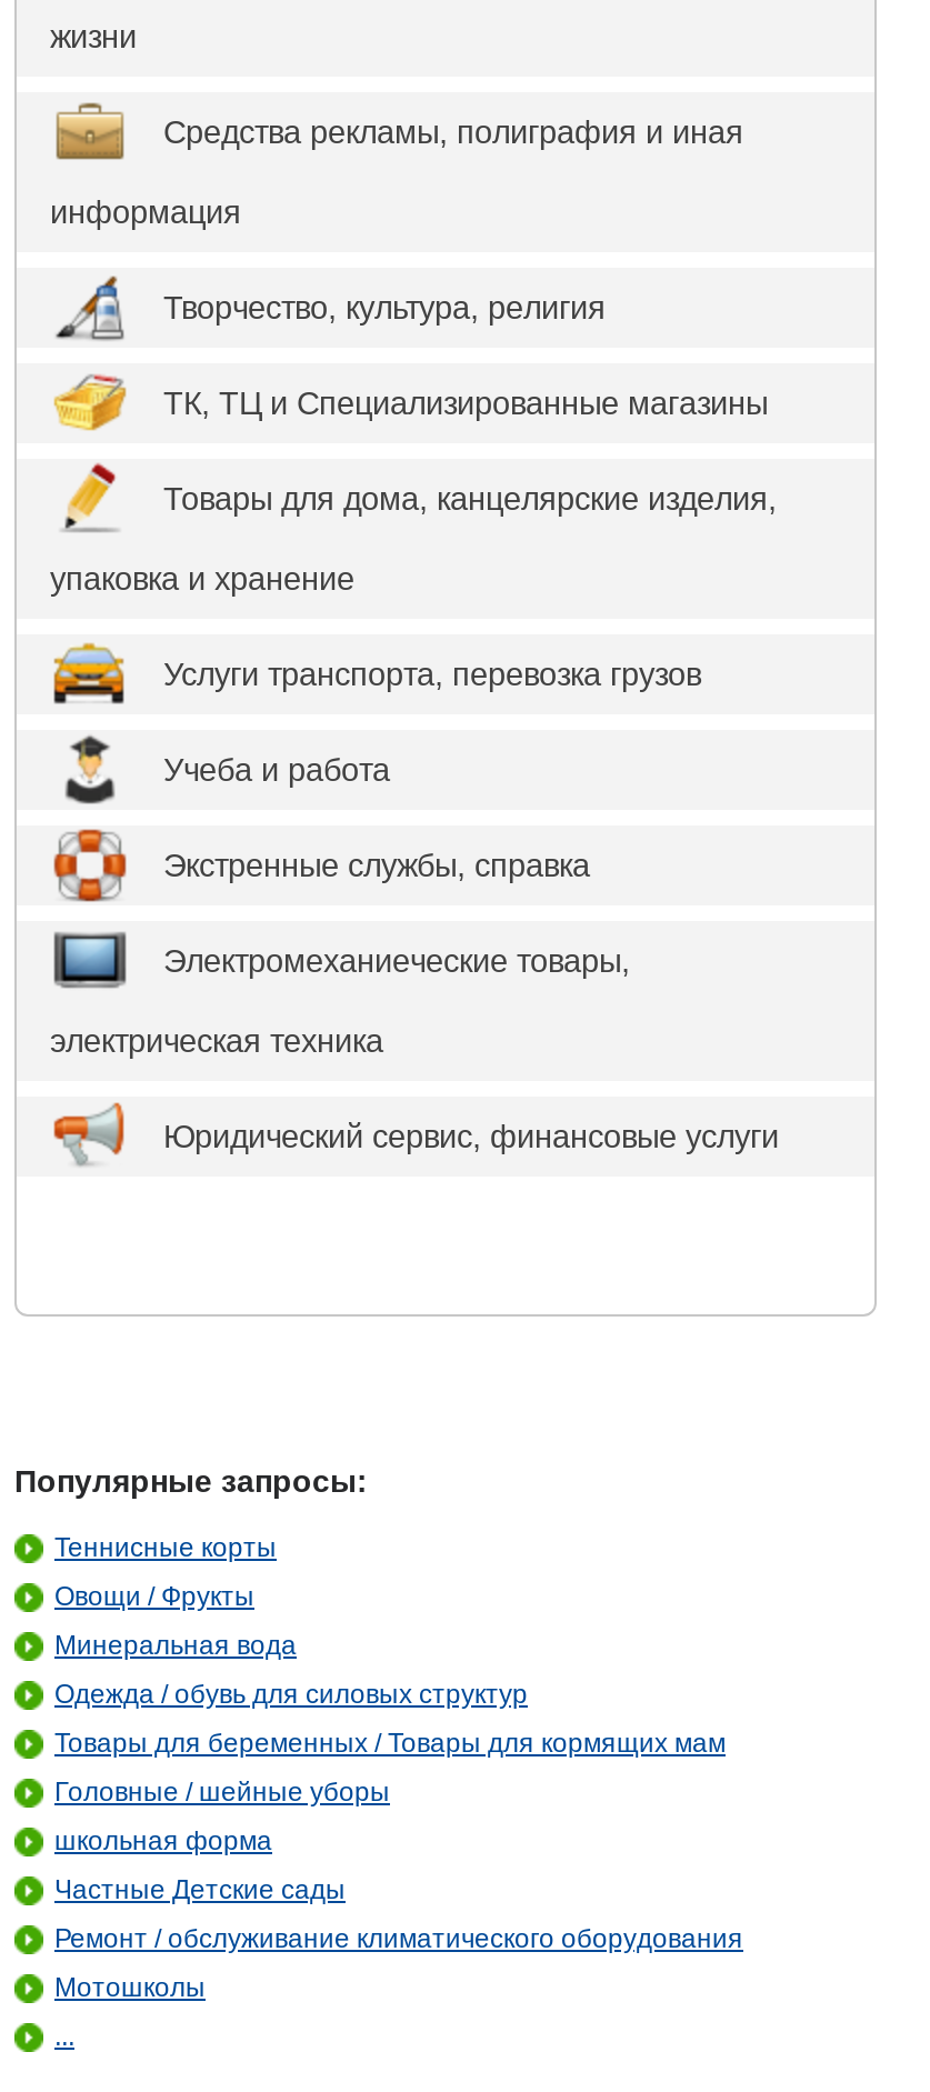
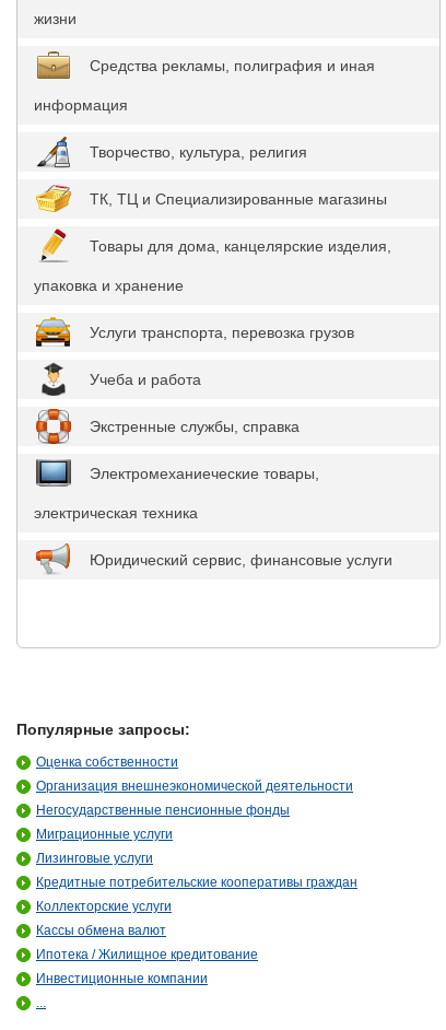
[54,1532,277,1563] Теннисные корты -> [36,754,178,770] Оценка собственности
[54,1581,254,1612] Овощи / Фрукты -> [36,779,353,794] Организация внешнеэкономической деятельности
[54,1630,297,1661] Минеральная вода -> [36,803,290,818] Негосударственные пенсионные фонды
[54,1679,528,1710] Одежда / обувь для силовых структур -> [36,827,173,842] Миграционные услуги
[54,1728,726,1759] Товары для беременных / Товары для кормящих мам -> [36,851,153,866] Лизинговые услуги
[54,1776,390,1808] Головные / шейные уборы -> [36,875,357,890] Кредитные потребительские кооперативы граждан
[54,1825,272,1856] школьная форма -> [36,899,172,914] Коллекторские услуги
[54,1874,346,1905] Частные Детские сады -> [36,923,166,938] Кассы обмена валют
[54,1923,743,1954] Ремонт / обслуживание климатического оборудования -> [36,947,258,962] Ипотека / Жилищное кредитование
[54,1972,206,2003] Мотошколы -> [36,971,208,986] Инвестиционные компании

